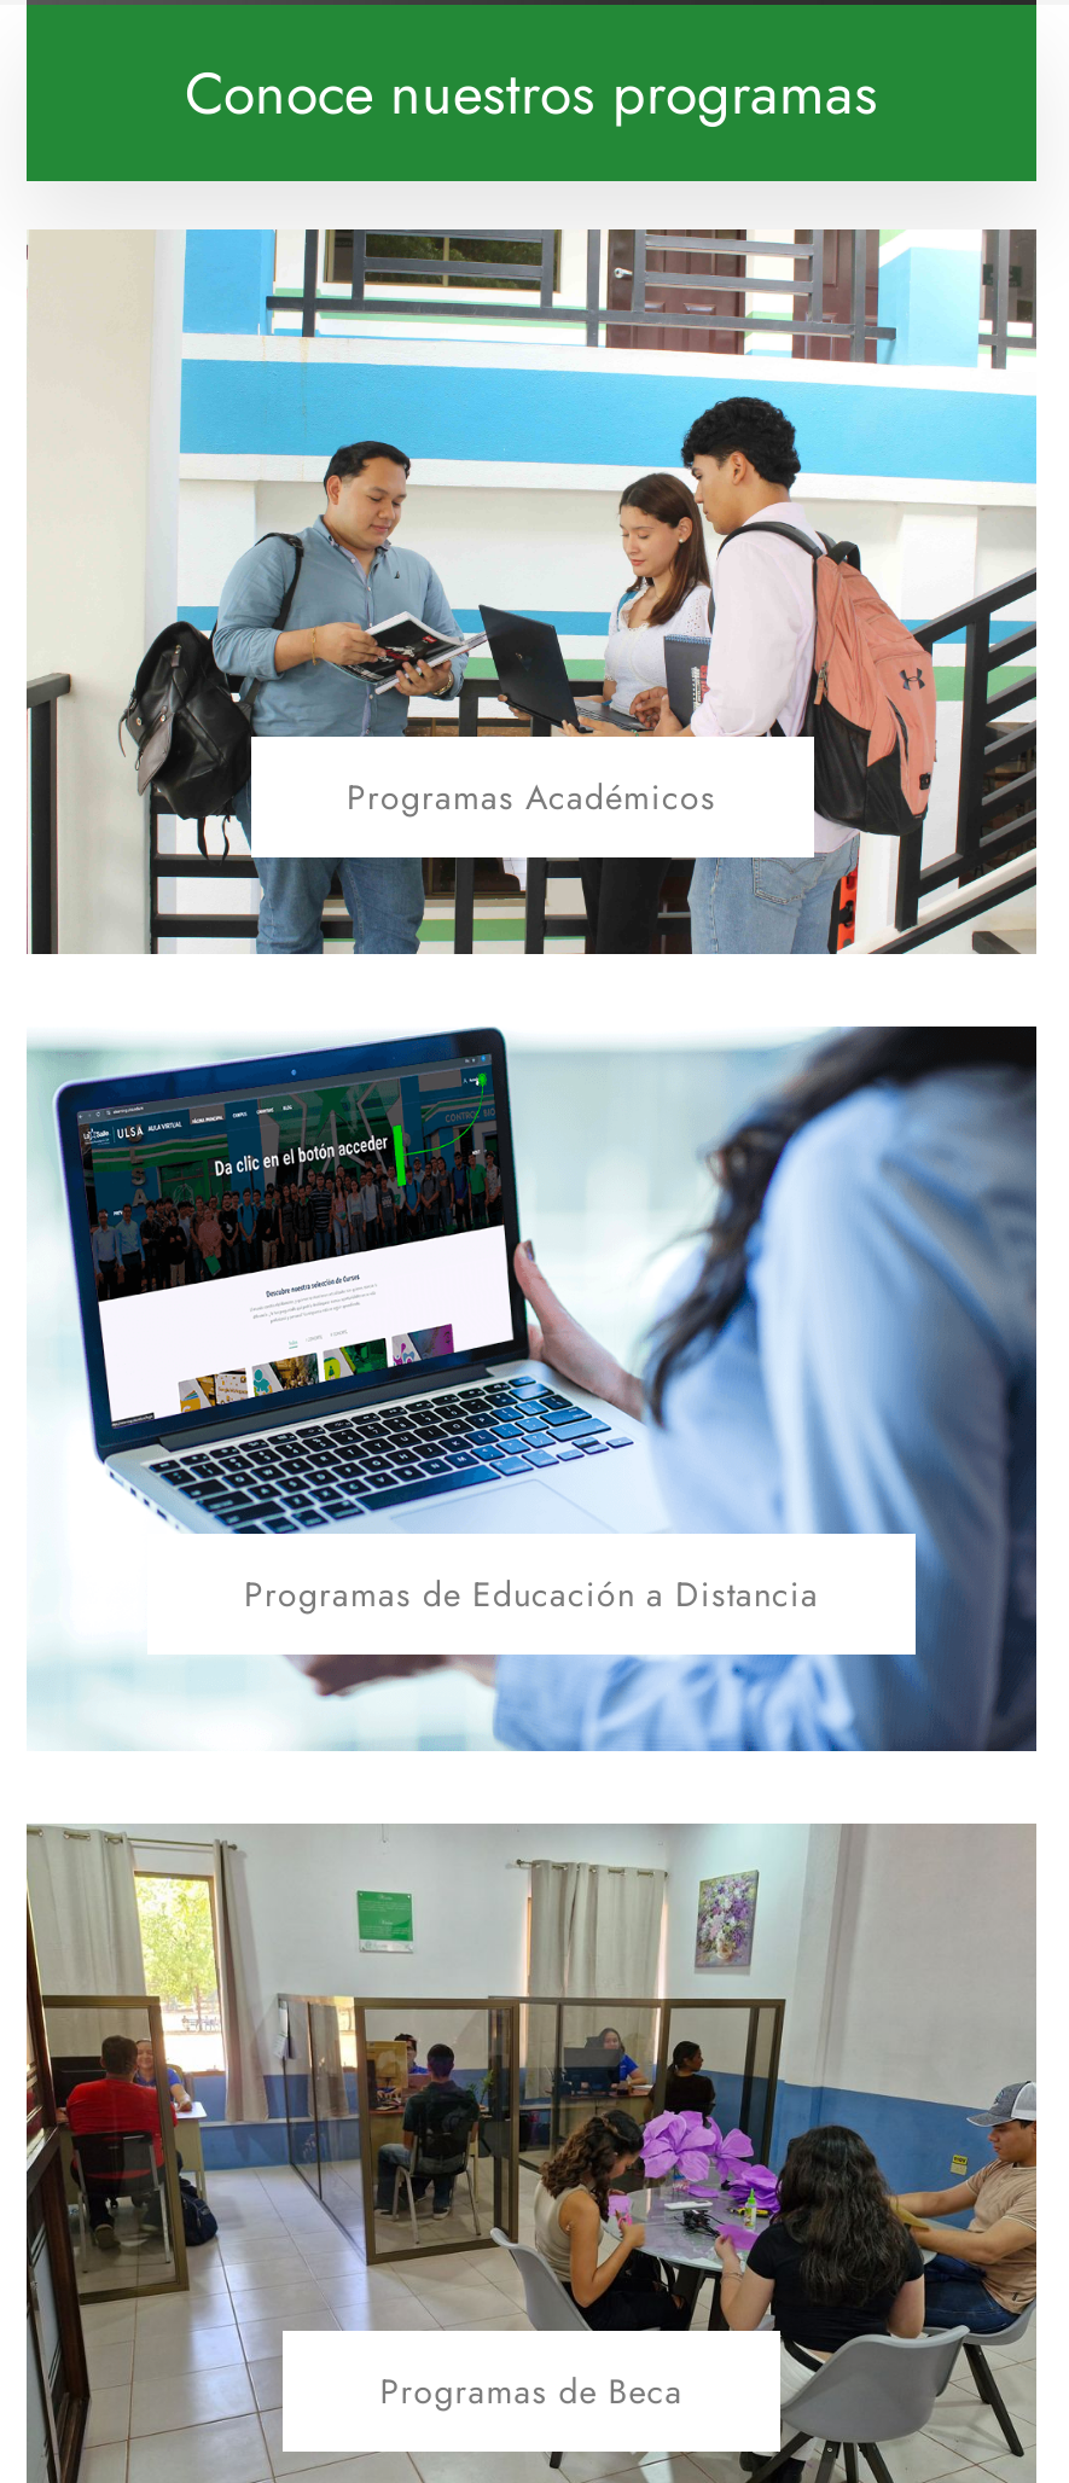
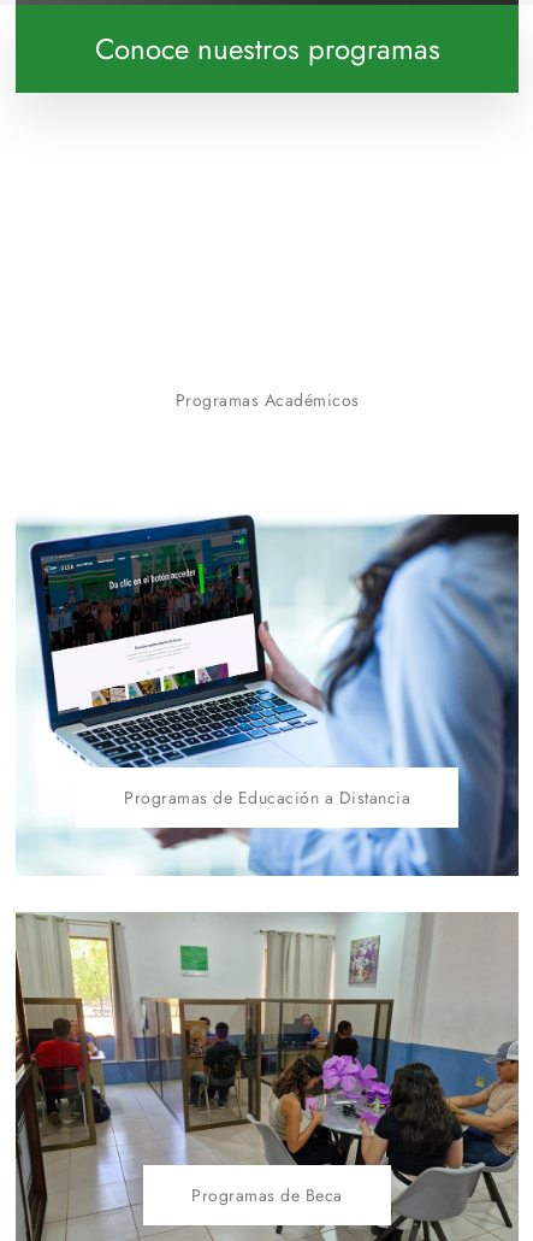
[24,227,1039,956] [image] -> none

